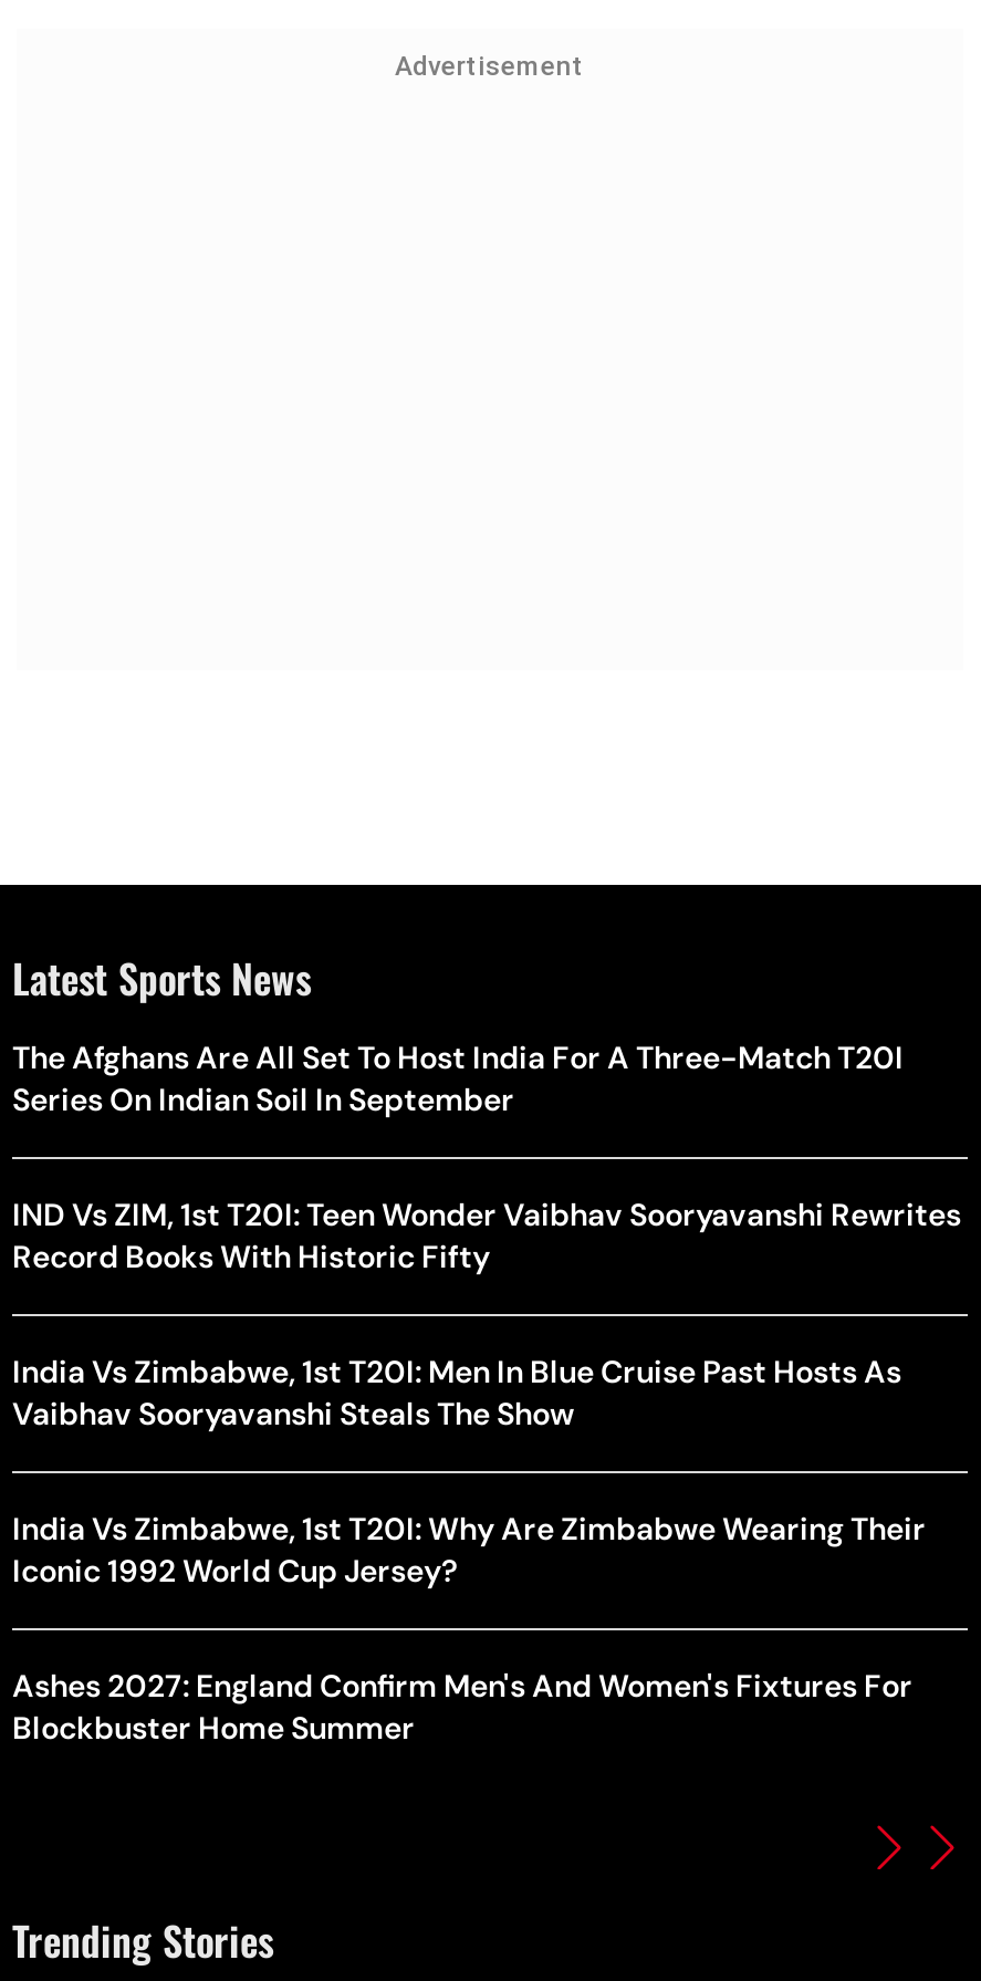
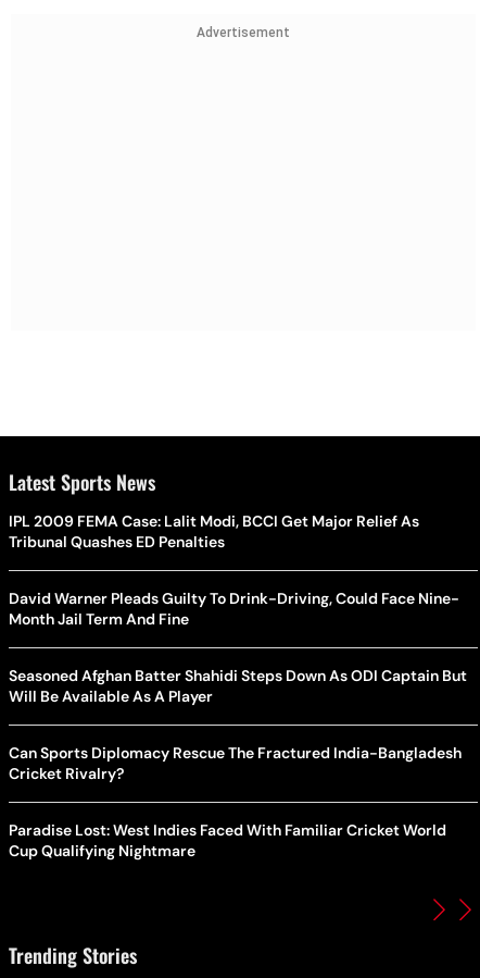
[12,1039,904,1120] The Afghans Are All Set To Host India For A Three-Match T20I | Series On Indian Soil In September -> [9,511,419,551] IPL 2009 FEMA Case: Lalit Modi, BCCI Get Major Relief As | Tribunal Quashes ED Penalties
[12,1196,961,1278] IND Vs ZIM, 1st T20I: Teen Wonder Vaibhav Sooryavanshi Rewrites | Record Books With Historic Fifty -> [9,588,459,628] David Warner Pleads Guilty To Drink-Driving, Could Face Nine- | Month Jail Term And Fine
[12,1353,901,1435] India Vs Zimbabwe, 1st T20I: Men In Blue Cruise Past Hosts As | Vaibhav Sooryavanshi Steals The Show -> [9,665,467,705] Seasoned Afghan Batter Shahidi Steps Down As ODI Captain But | Will Be Available As A Player
[12,1510,926,1592] India Vs Zimbabwe, 1st T20I: Why Are Zimbabwe Wearing Their | Iconic 1992 World Cup Jersey? -> [9,742,462,783] Can Sports Diplomacy Rescue The Fractured India-Bangladesh | Cricket Rivalry?
[12,1667,912,1749] Ashes 2027: England Confirm Men's And Women's Fixtures For | Blockbuster Home Summer -> [9,820,446,860] Paradise Lost: West Indies Faced With Familiar Cricket World | Cup Qualifying Nightmare

